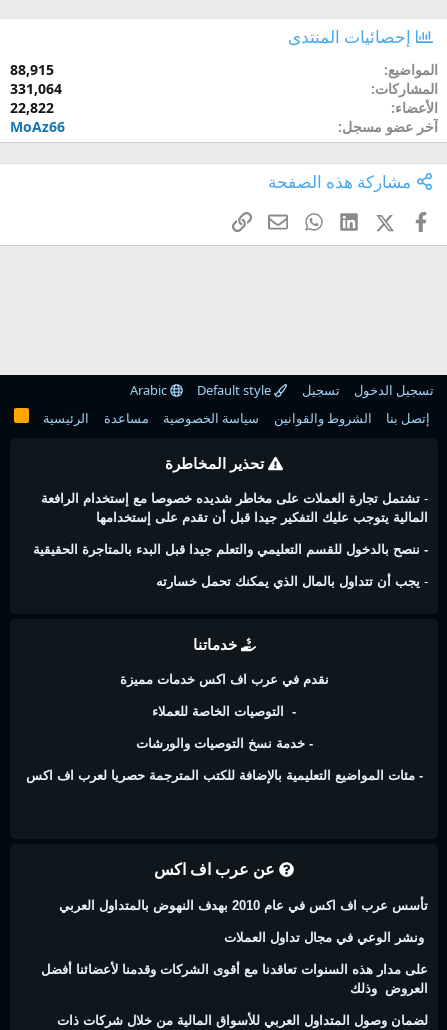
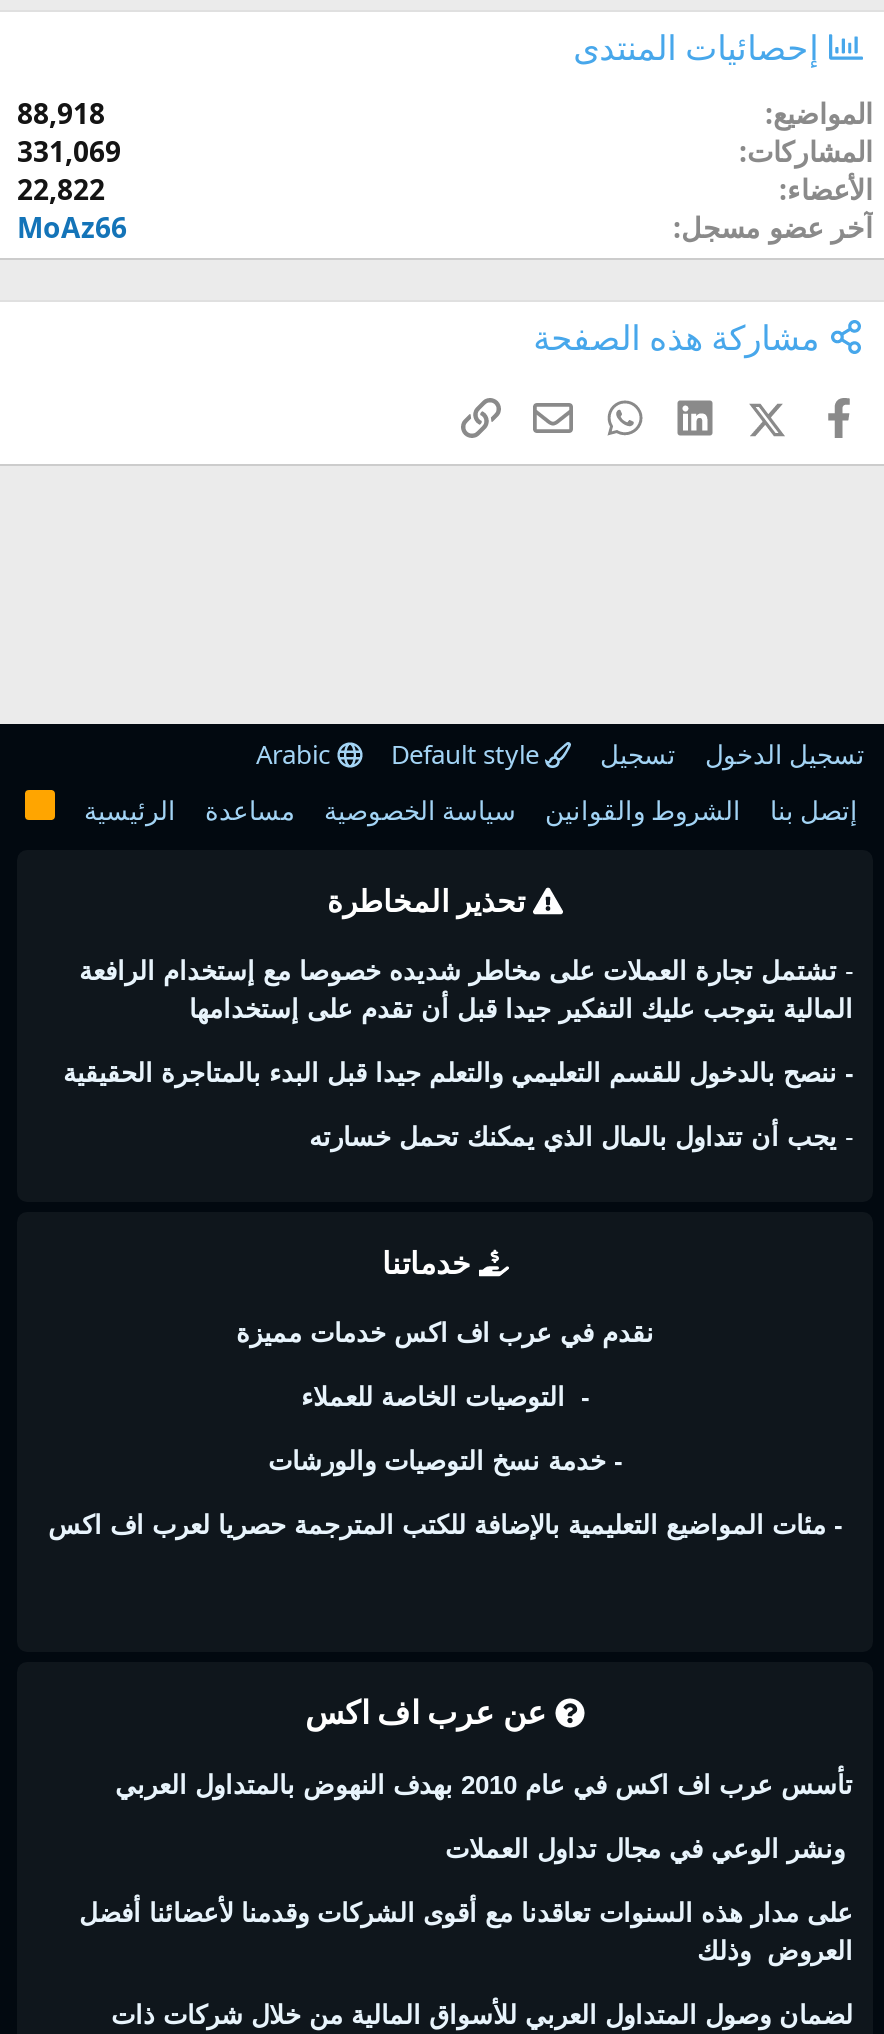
[10,60,54,79] 88,915 -> [17,94,105,132] 88,918
[10,79,62,98] 331,064 -> [17,132,121,170] 331,069

